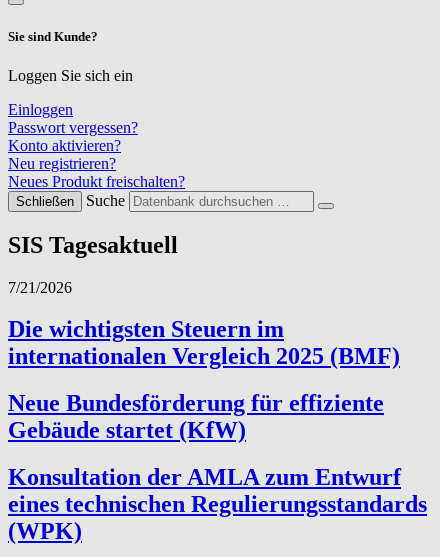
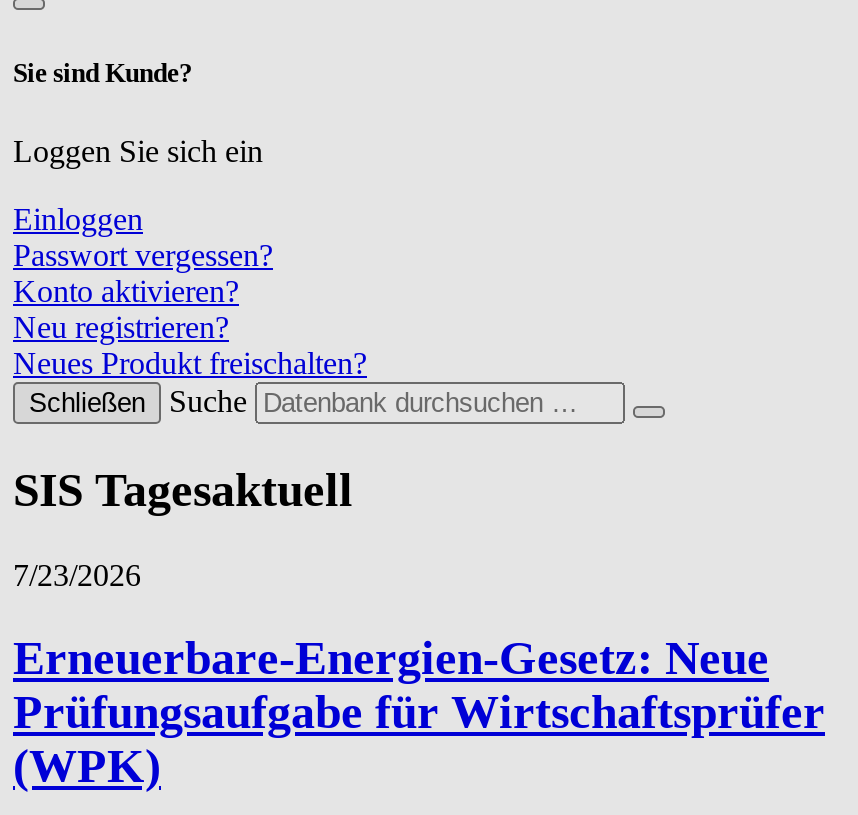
[8,278,427,517] 7/21/2026 | Die wichtigsten Steuern im | internationalen Vergleich 2025 (BMF) | Neue Bundesförderung für effiziente | Gebäude startet (KfW) | Konsultation der AMLA zum Entwurf | eines technischen Regulierungsstandards -> [13,557,825,739] 7/23/2026 | Erneuerbare-Energien-Gesetz: Neue | Prüfungsaufgabe für Wirtschaftsprüfer

